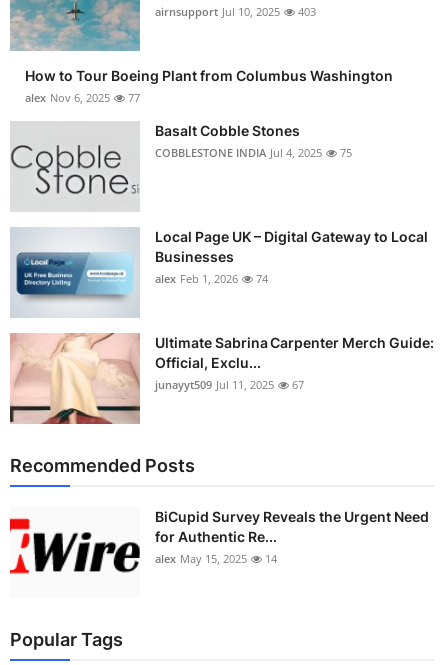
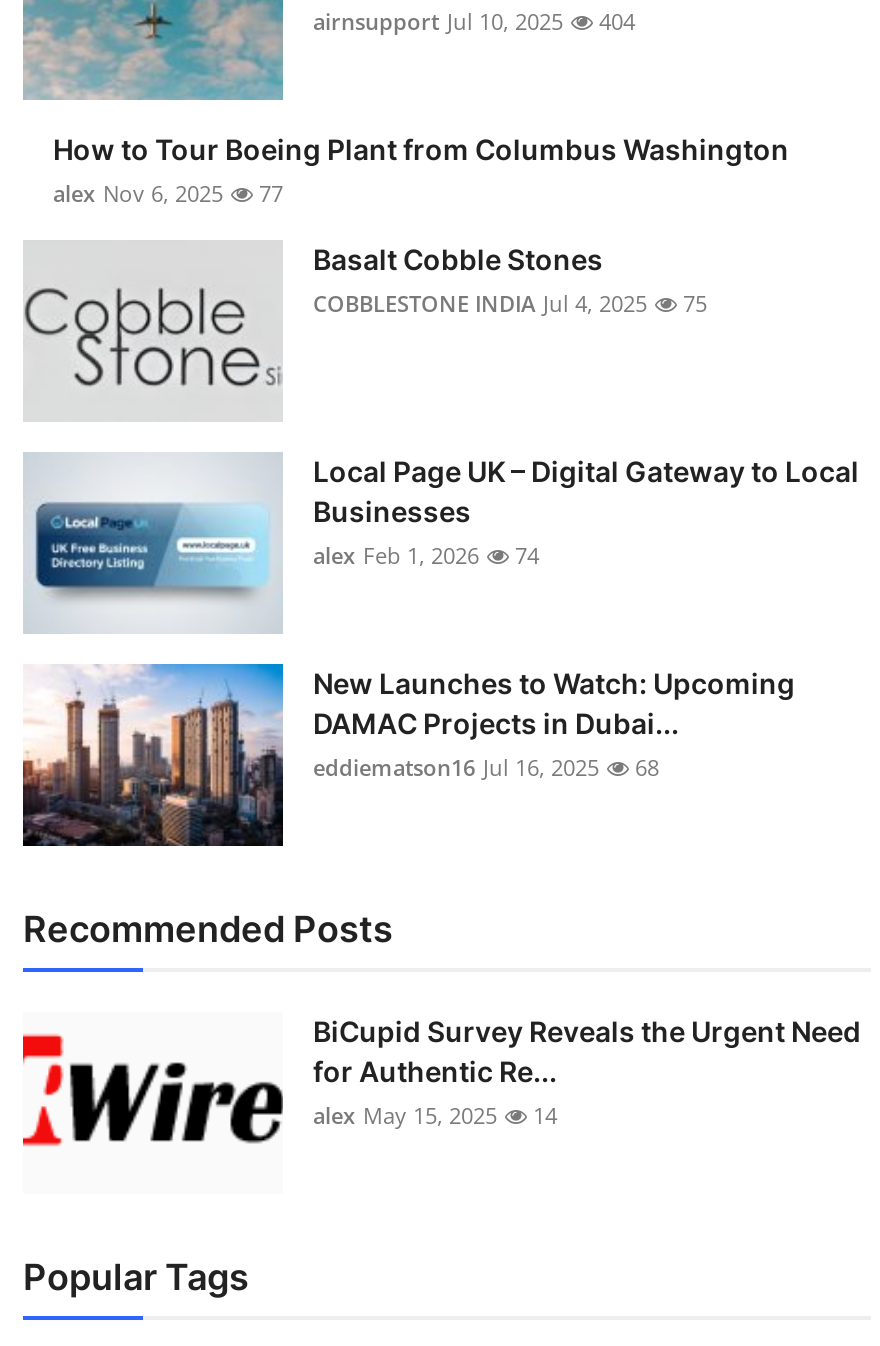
[155,3,316,18] airnsupport Jul 10, 2025 403 -> [313,7,635,37] airnsupport Jul 10, 2025 404
[10,332,434,425] [image] | Ultimate Sabrina Carpenter Merch Guide: | Official, Exclu... | junayyt509 Jul 11, 2025 | 67 -> [21,662,795,848] [image] | New Launches to Watch: Upcoming | DAMAC Projects in Dubai... | eddiematson16 Jul 16, 2025 | 68

